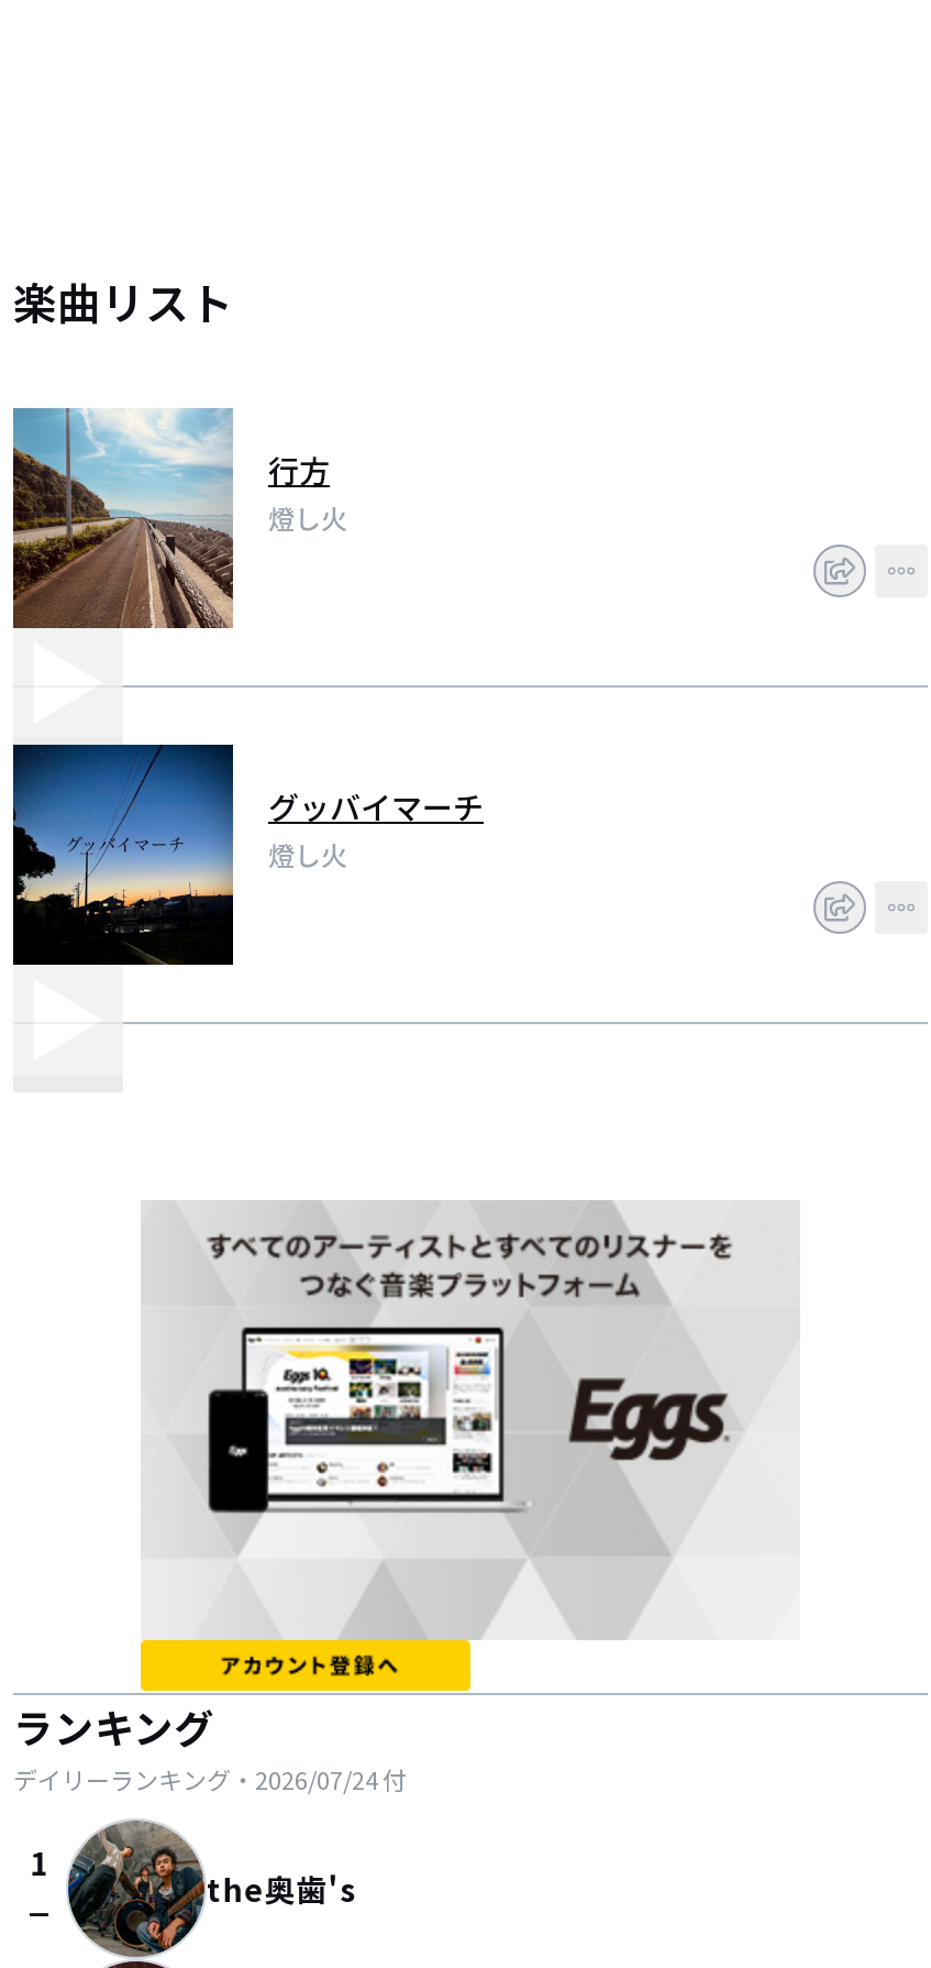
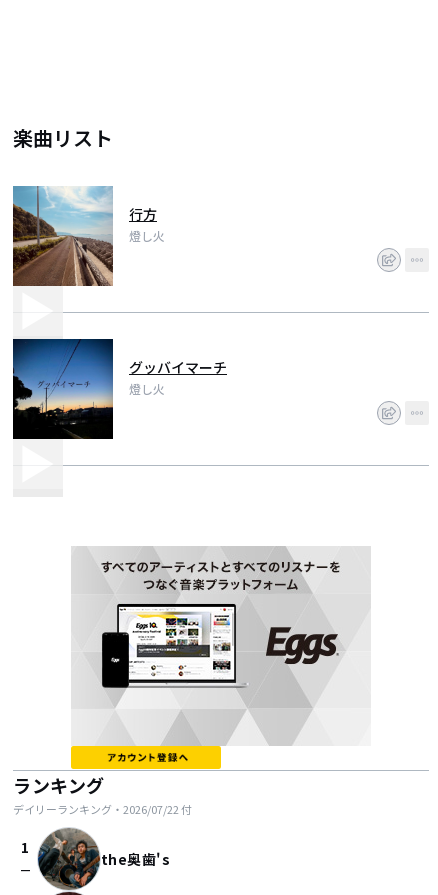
[13,1761,407,1796] デイリーランキング・2026/07/24付 -> [13,801,192,817] デイリーランキング・2026/07/22付

